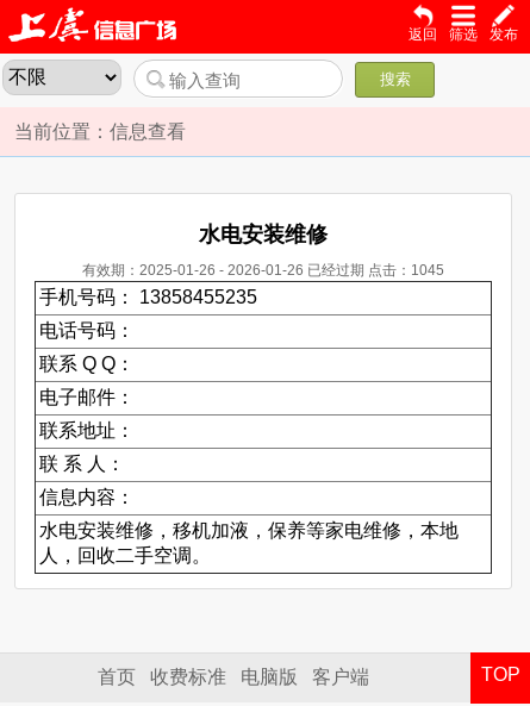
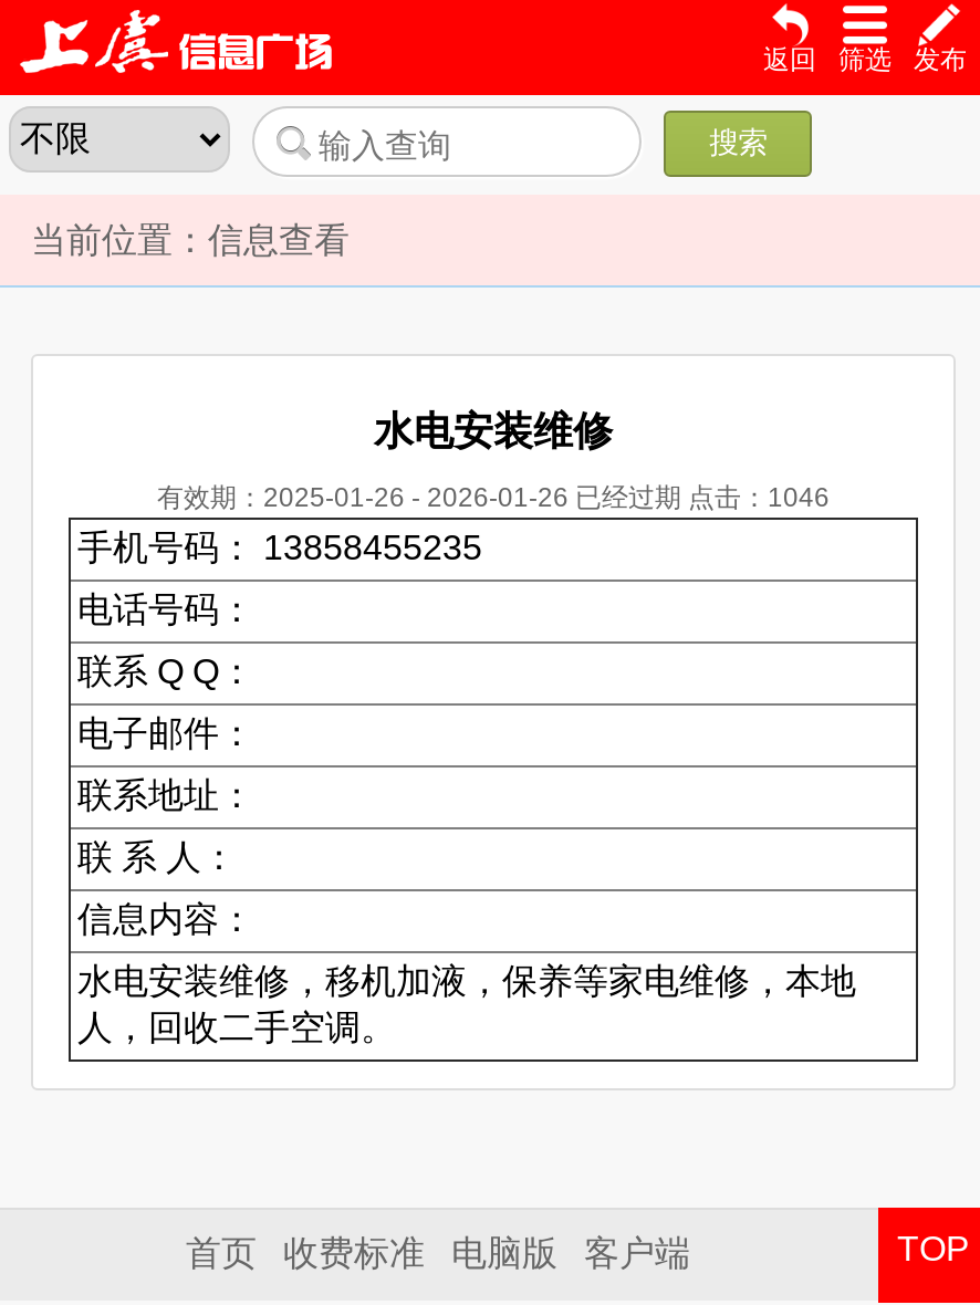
[82,262,444,279] 有效期：2025-01-26 - 2026-01-26已经过期点击：1045 -> [157,482,830,513] 有效期：2025-01-26 - 2026-01-26已经过期点击：1046

